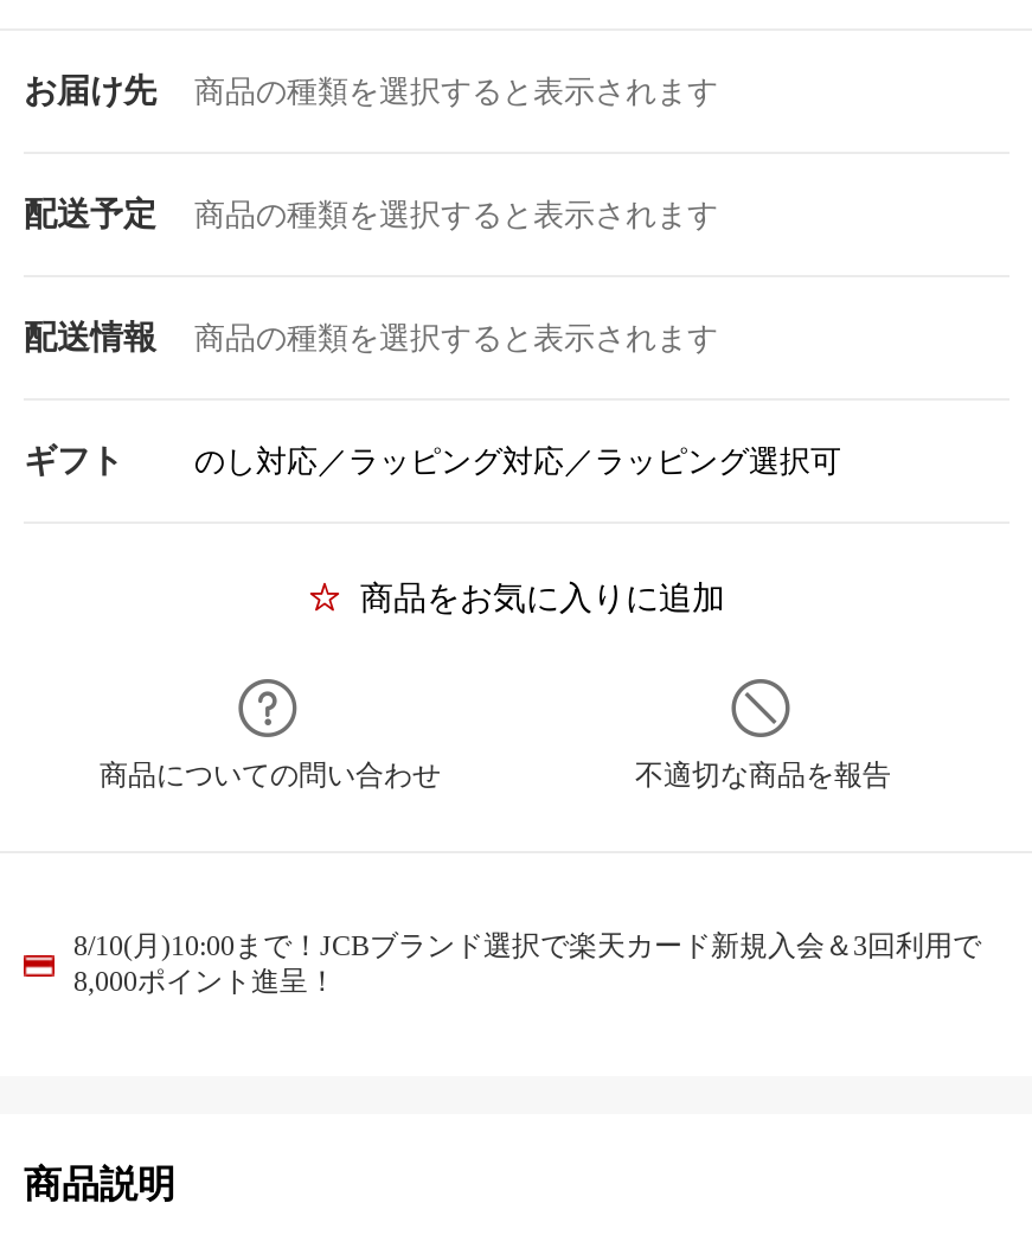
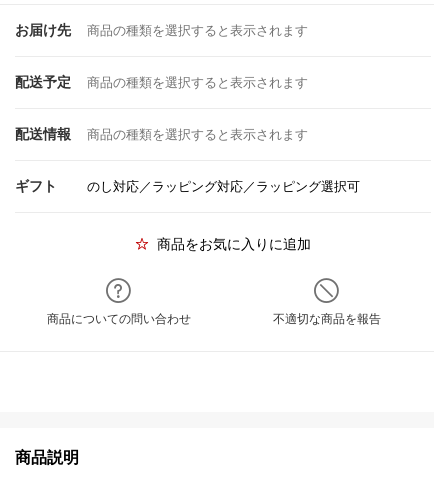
[73,929,981,998] 8/10(月)10:00まで！JCBブランド選択で楽天カード新規入会＆3回利用で | 8,000ポイント進呈！ -> none

